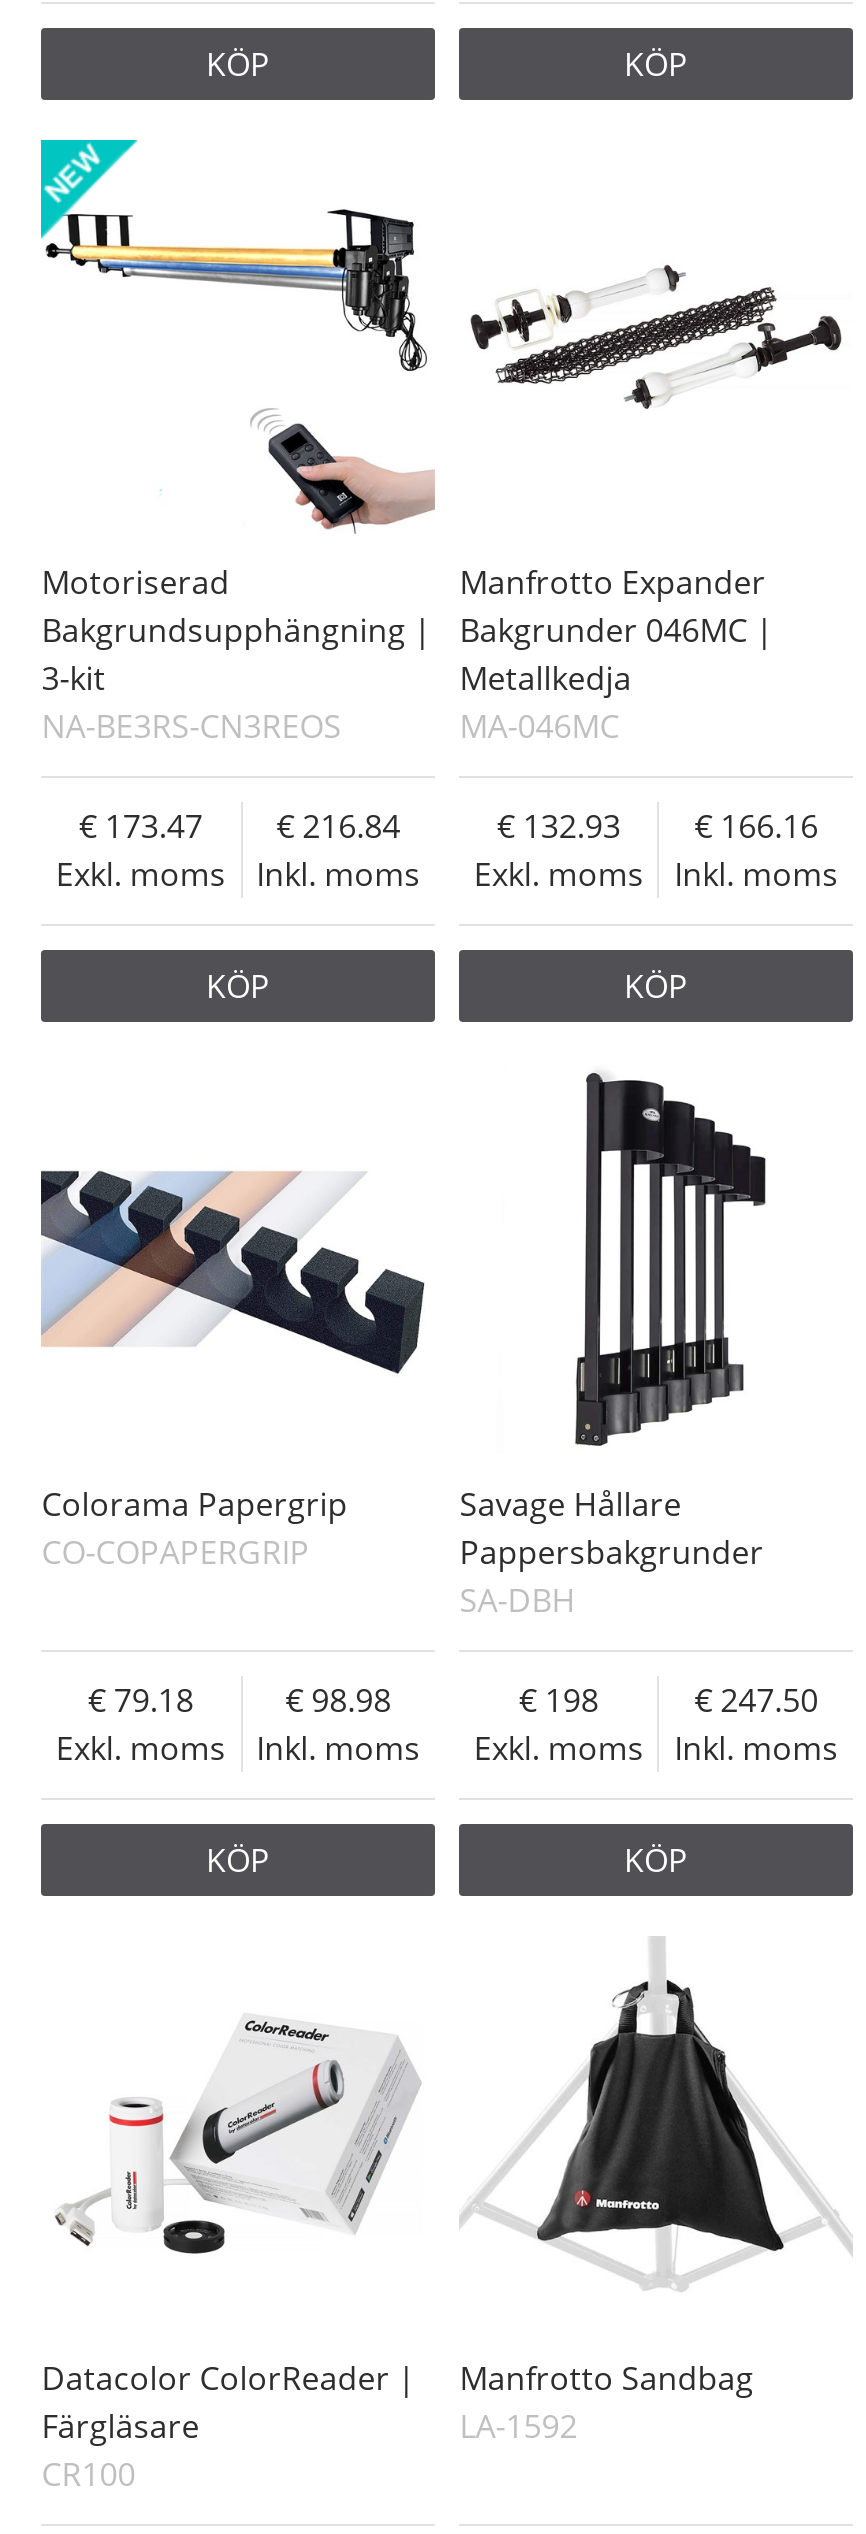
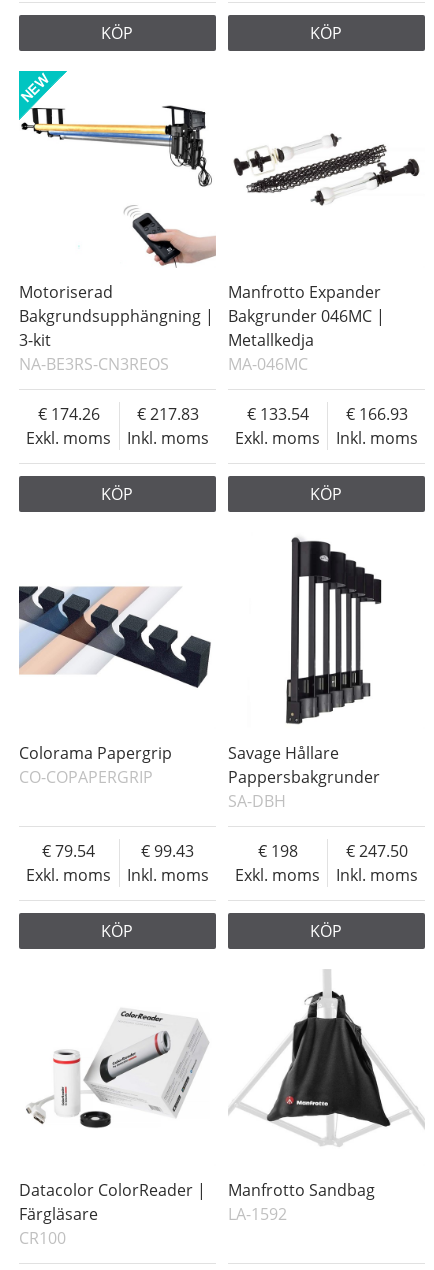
[105,805,203,849] 173.47 -> [51,403,100,425] 174.26
[302,805,400,849] 216.84 -> [150,403,199,425] 217.83
[523,805,621,849] 132.93 -> [260,403,309,425] 133.54
[720,805,818,849] 166.16 -> [359,403,408,425] 166.93
[114,1679,194,1723] 79.18 -> [55,840,95,862] 79.54
[311,1679,391,1723] 98.98 -> [154,840,194,862] 99.43

